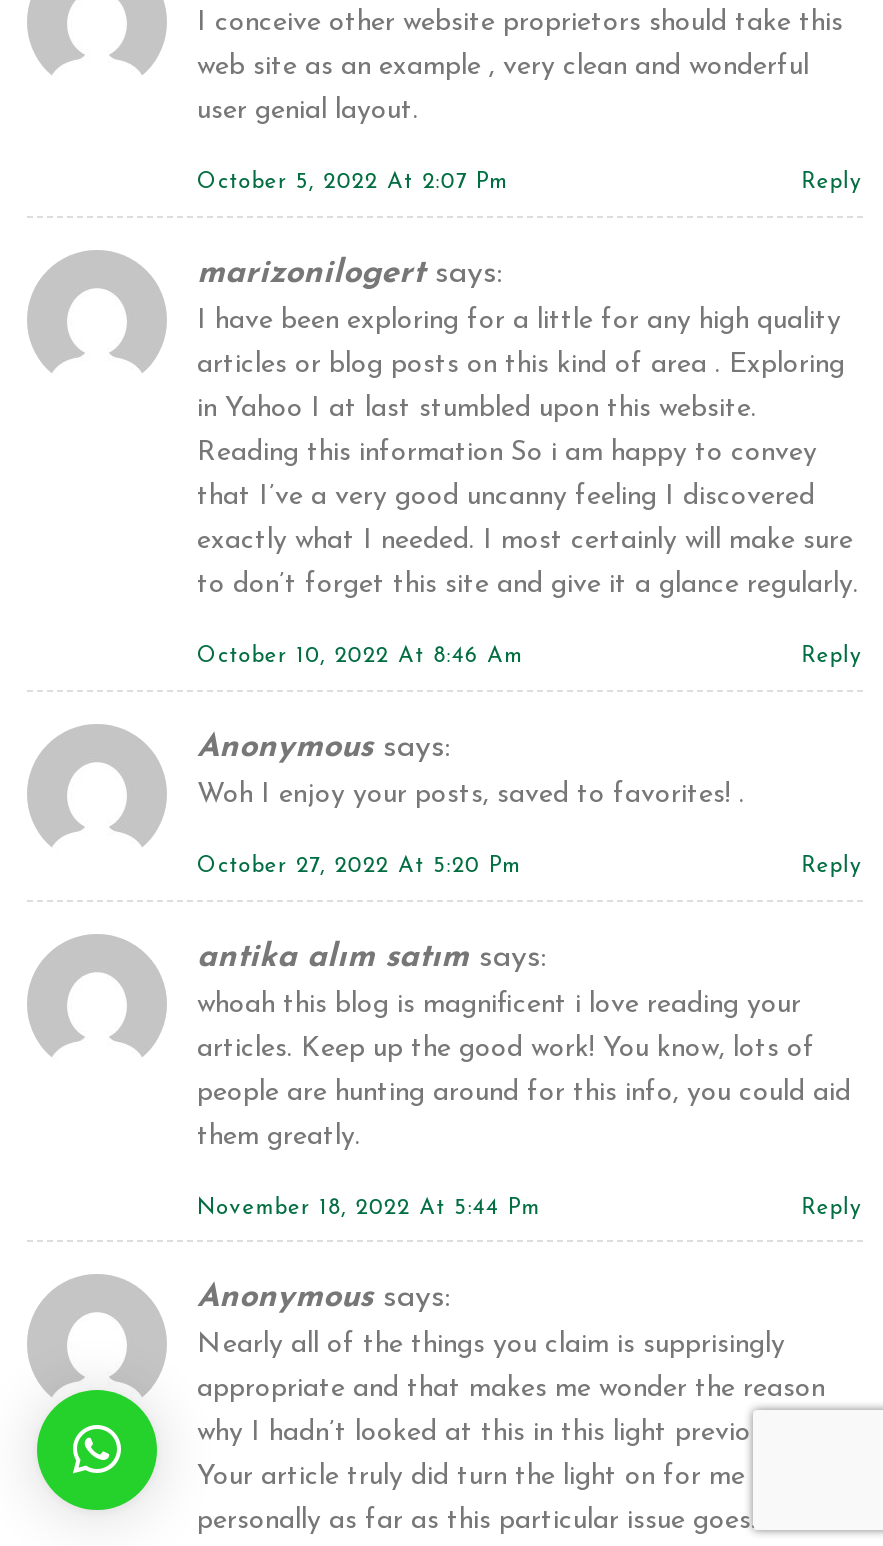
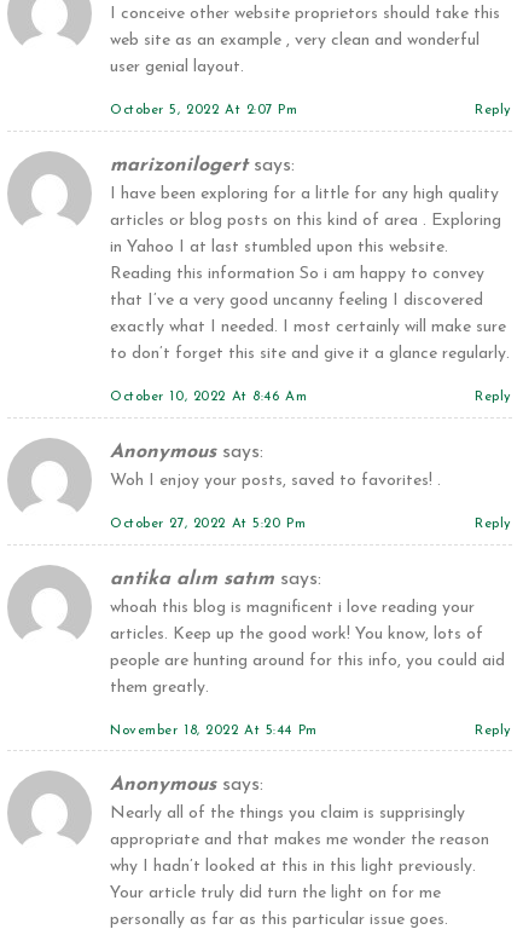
[33,1386,161,1518] [image] -> none

